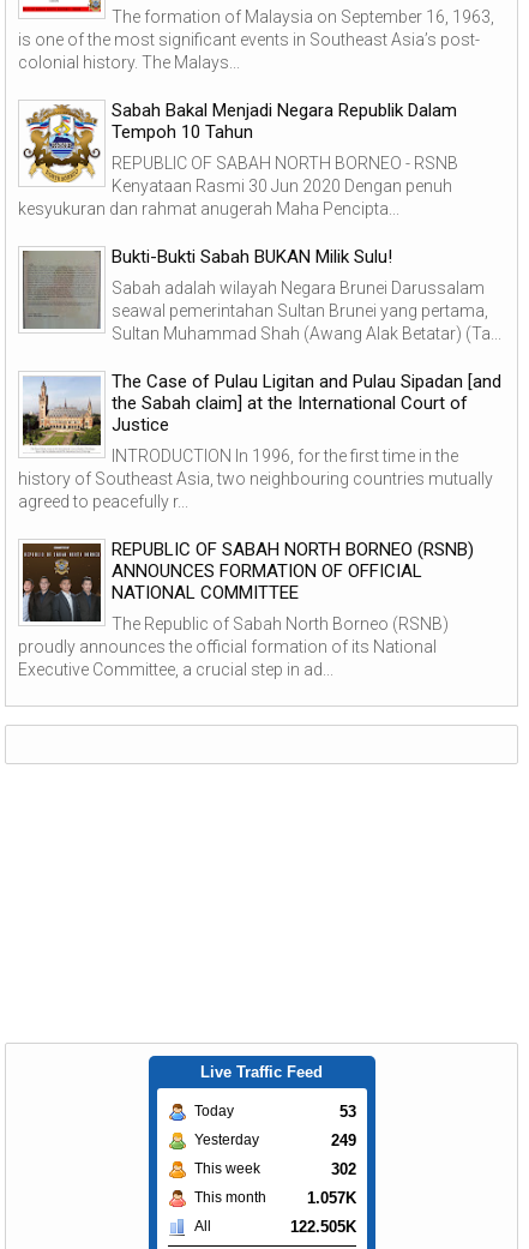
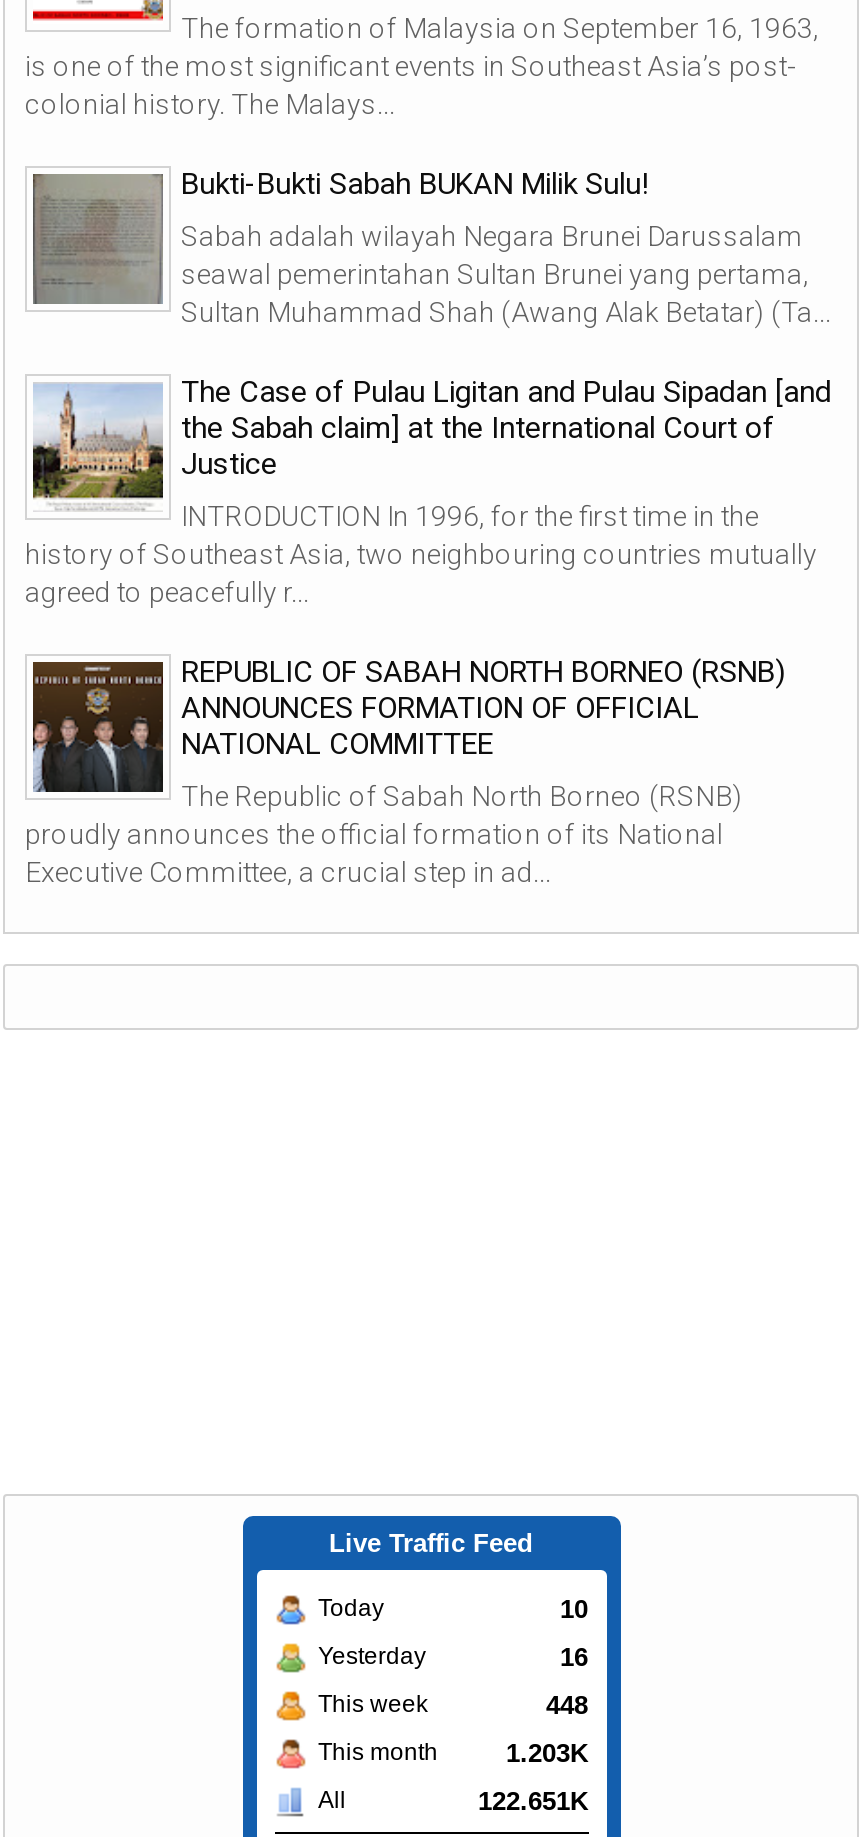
[18,99,458,218] [image] | Sabah Bakal Menjadi Negara Republik Dalam | Tempoh 10 Tahun | REPUBLIC OF SABAH NORTH BORNEO - RSNB | Kenyataan Rasmi 30 Jun 2020 Dengan penuh | kesyukuran dan rahmat anugerah Maha Pencipta... -> none
[339,1103,356,1121] 53 -> [560,1594,588,1624] 10
[330,1131,356,1149] 249 -> [560,1642,588,1672] 16
[330,1160,356,1178] 302 -> [546,1690,588,1720] 448
[306,1189,356,1207] 1.057K -> [506,1738,588,1768] 1.203K
[290,1218,356,1236] 122.505K -> [478,1786,588,1816] 122.651K

